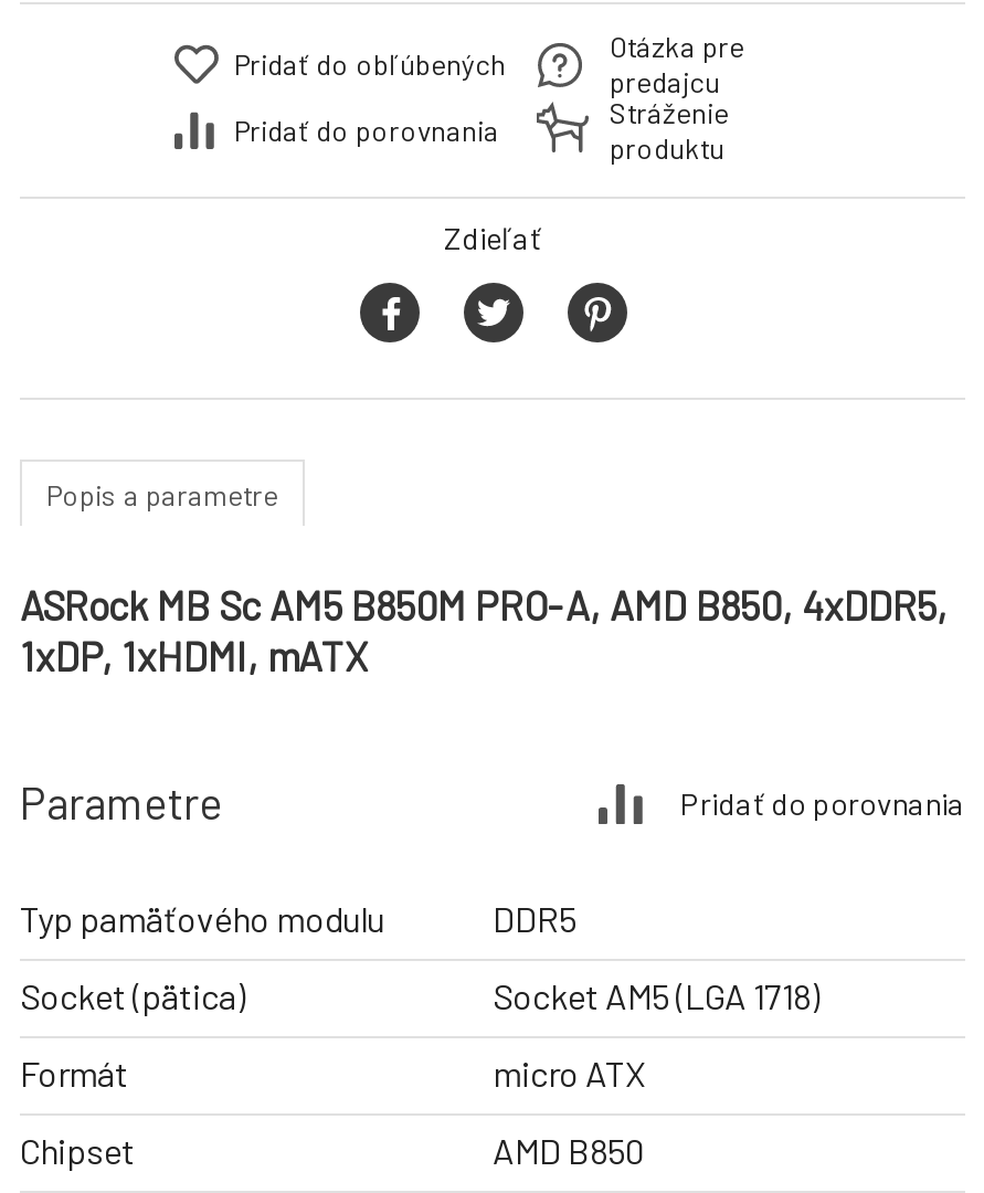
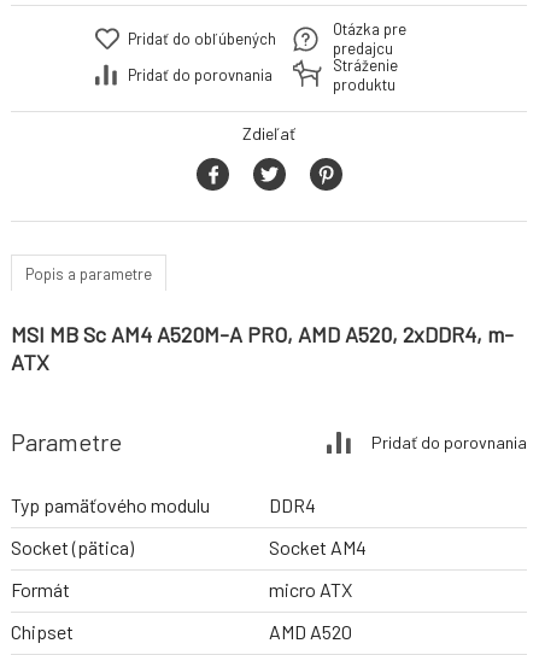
[20,581,948,681] ASRock MB Sc AM5 B850M PRO-A, AMD B850, 4xDDR5, | 1xDP, 1xHDMI, mATX -> [11,321,514,375] MSI MB Sc AM4 A520M-A PRO, AMD A520, 2xDDR4, m- | ATX
[493,897,576,939] DDR5 -> [269,494,316,517] DDR4
[493,975,819,1017] Socket AM5 (LGA 1718) -> [269,536,367,559] Socket AM4
[493,1129,645,1171] AMD B850 -> [269,620,352,643] AMD A520

